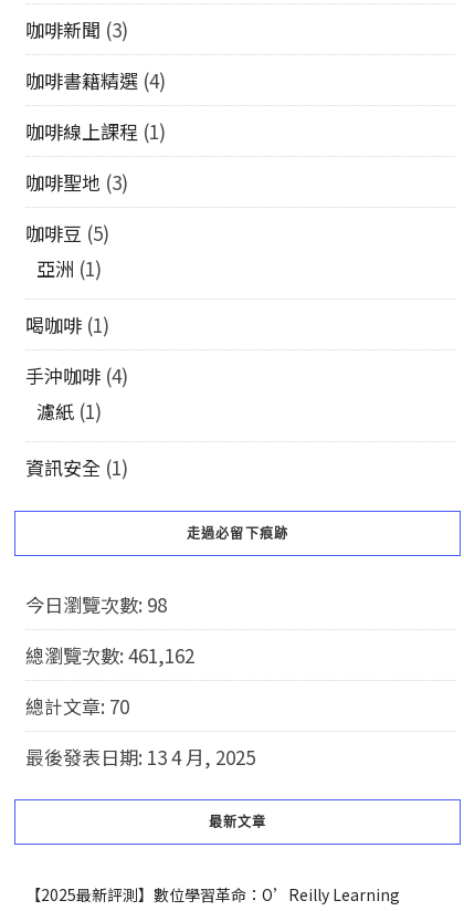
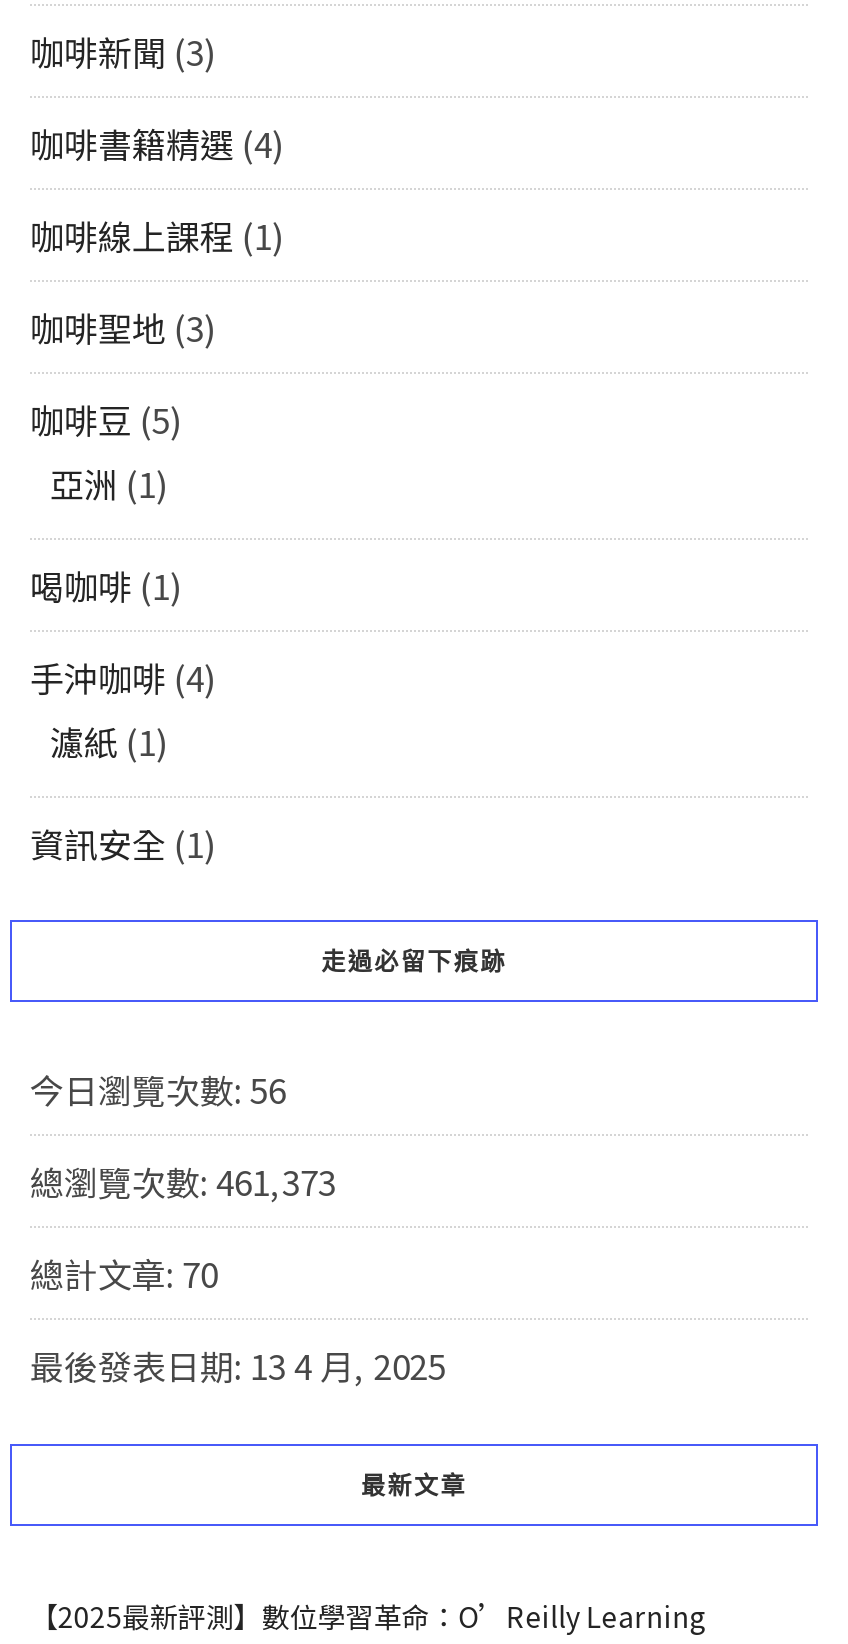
[25,590,167,618] 今日瀏覽次數: 98 -> [30,1065,286,1115] 今日瀏覽次數: 56
[25,641,194,669] 總瀏覽次數: 461,162 -> [30,1157,336,1207] 總瀏覽次數: 461,373

